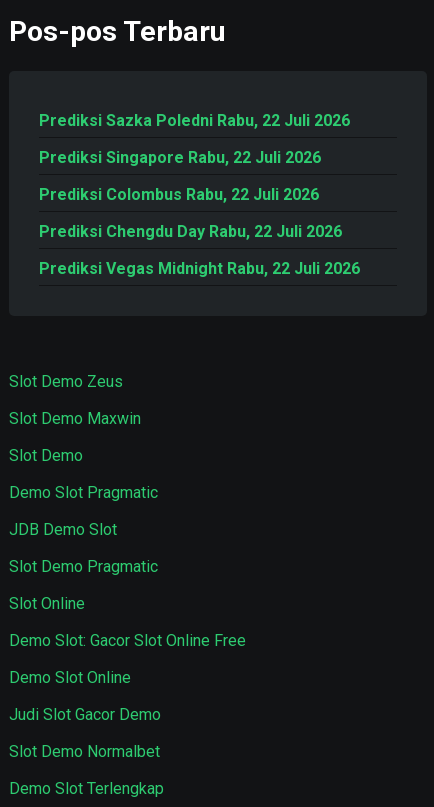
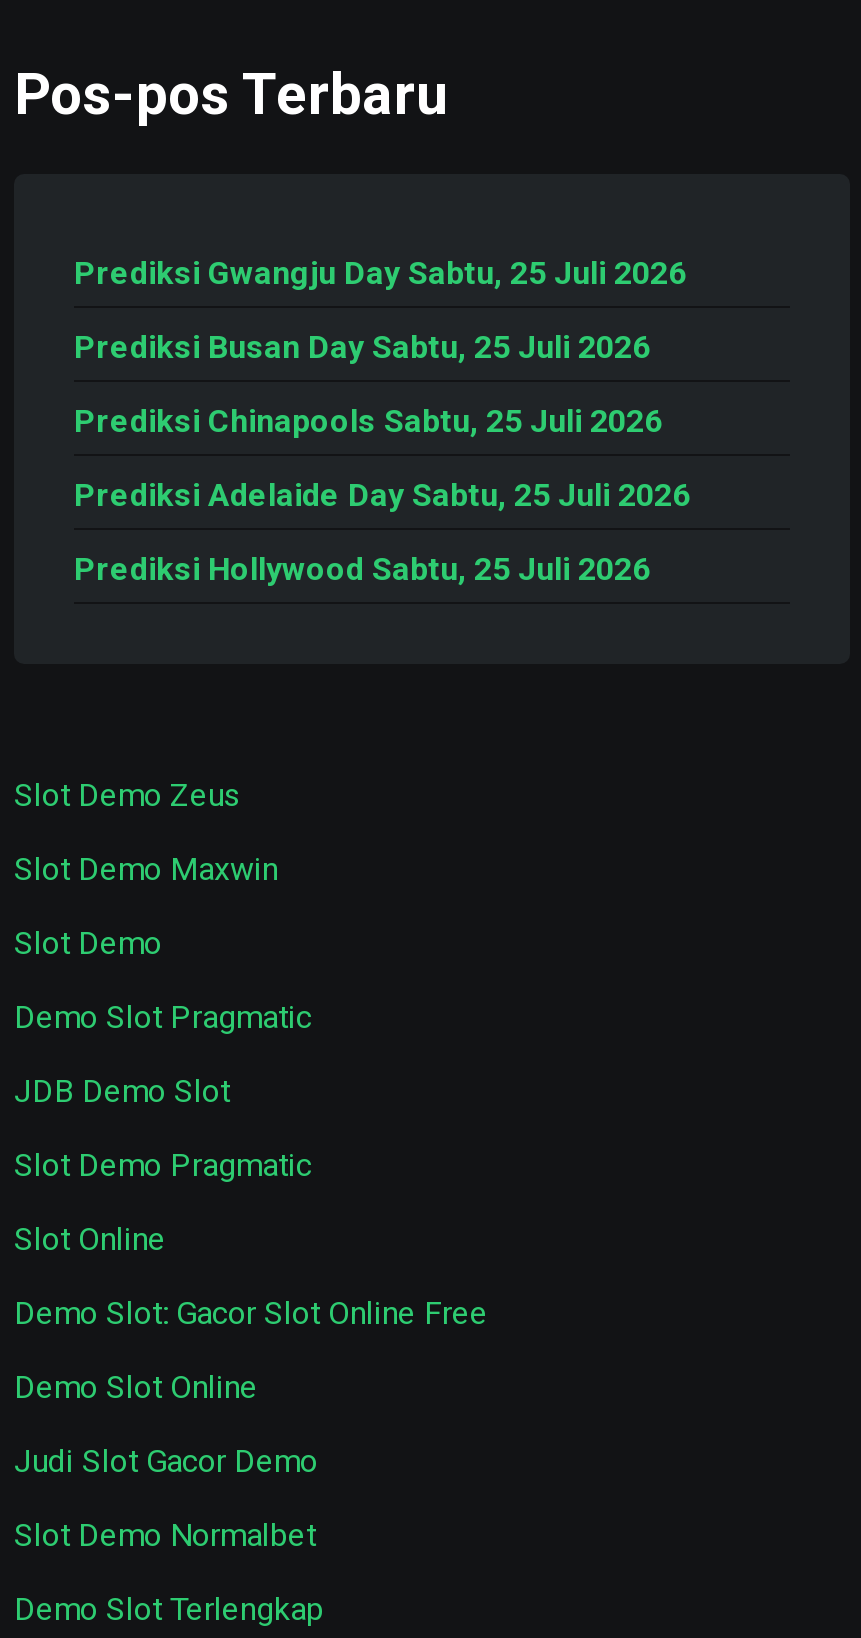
[39,111,350,130] Prediksi Sazka Poledni Rabu, 22 Juli 2026 -> [74,254,686,292] Prediksi Gwangju Day Sabtu, 25 Juli 2026
[39,148,321,167] Prediksi Singapore Rabu, 22 Juli 2026 -> [74,328,650,366] Prediksi Busan Day Sabtu, 25 Juli 2026
[39,185,319,204] Prediksi Colombus Rabu, 22 Juli 2026 -> [74,402,662,440] Prediksi Chinapools Sabtu, 25 Juli 2026
[39,222,342,241] Prediksi Chengdu Day Rabu, 22 Juli 2026 -> [74,476,690,514] Prediksi Adelaide Day Sabtu, 25 Juli 2026
[39,259,360,278] Prediksi Vegas Midnight Rabu, 22 Juli 2026 -> [74,550,650,588] Prediksi Hollywood Sabtu, 25 Juli 2026

